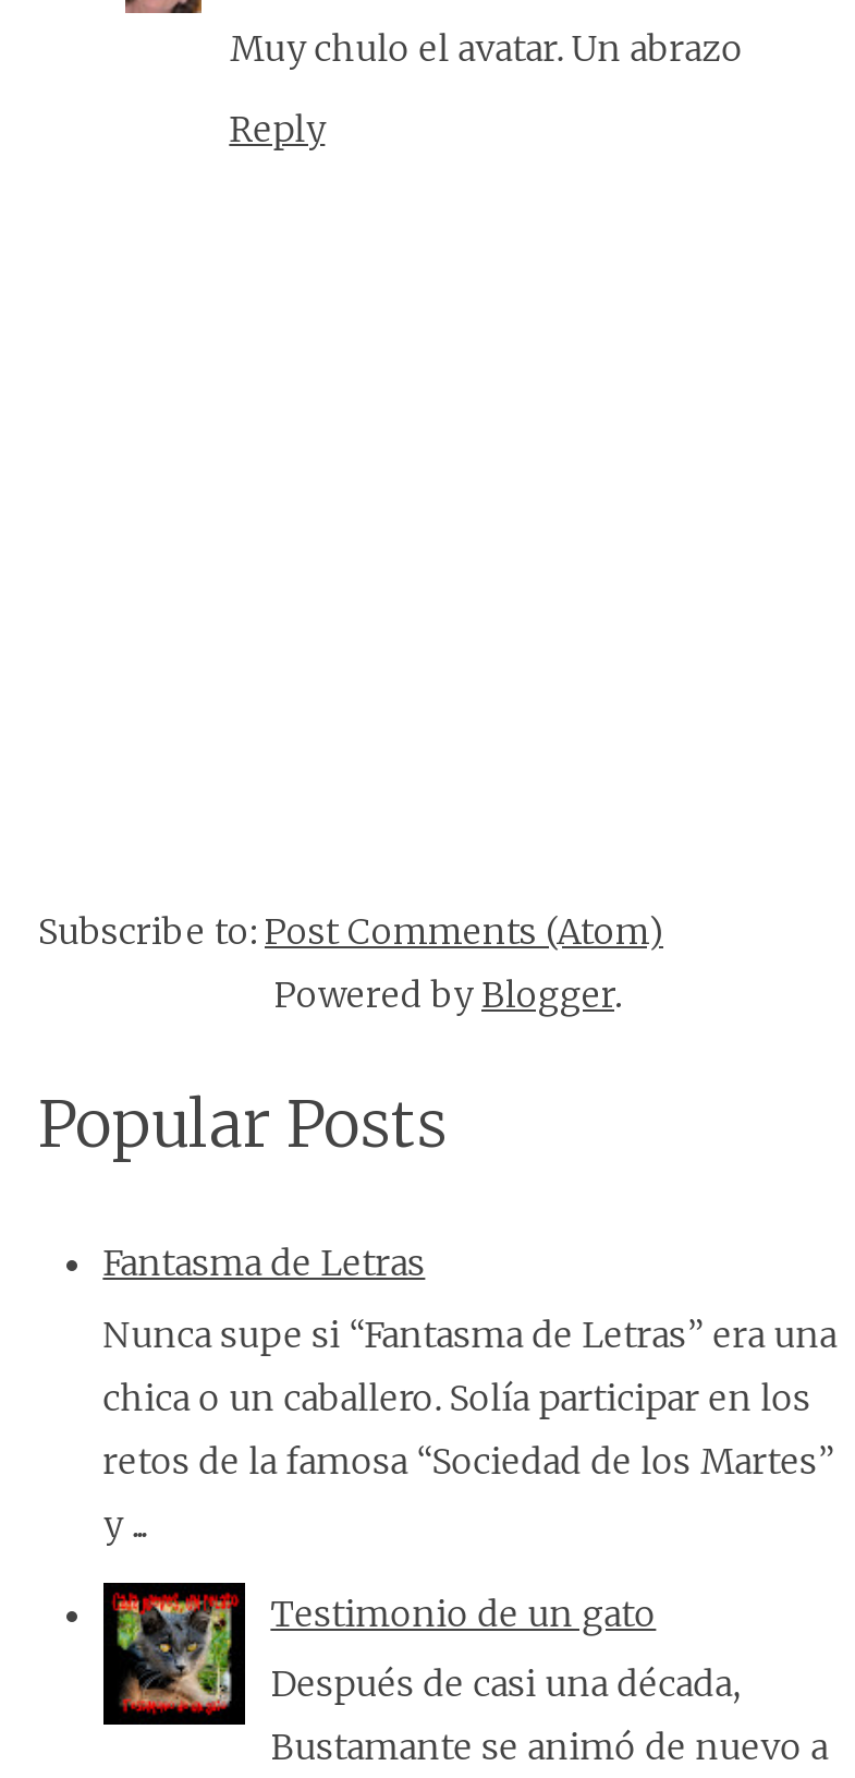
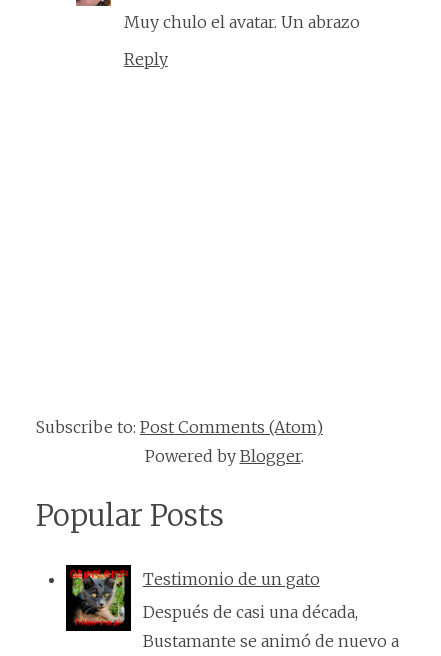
[103,1241,837,1545] Fantasma de Letras | Nunca supe si “Fantasma de Letras” era una | chica o un caballero. Solía participar en los | retos de la famosa “Sociedad de los Martes” | y ... -> none

